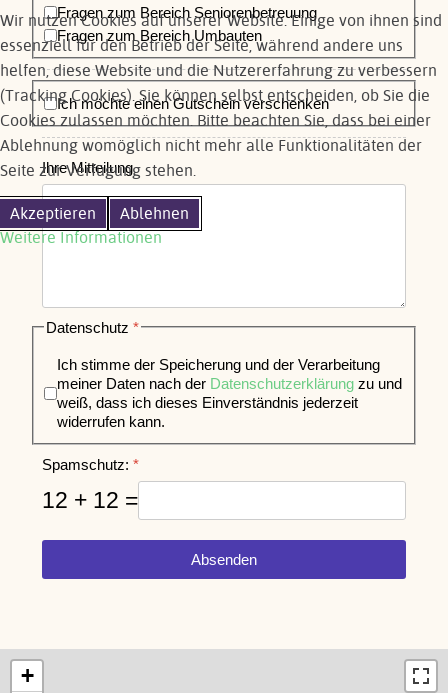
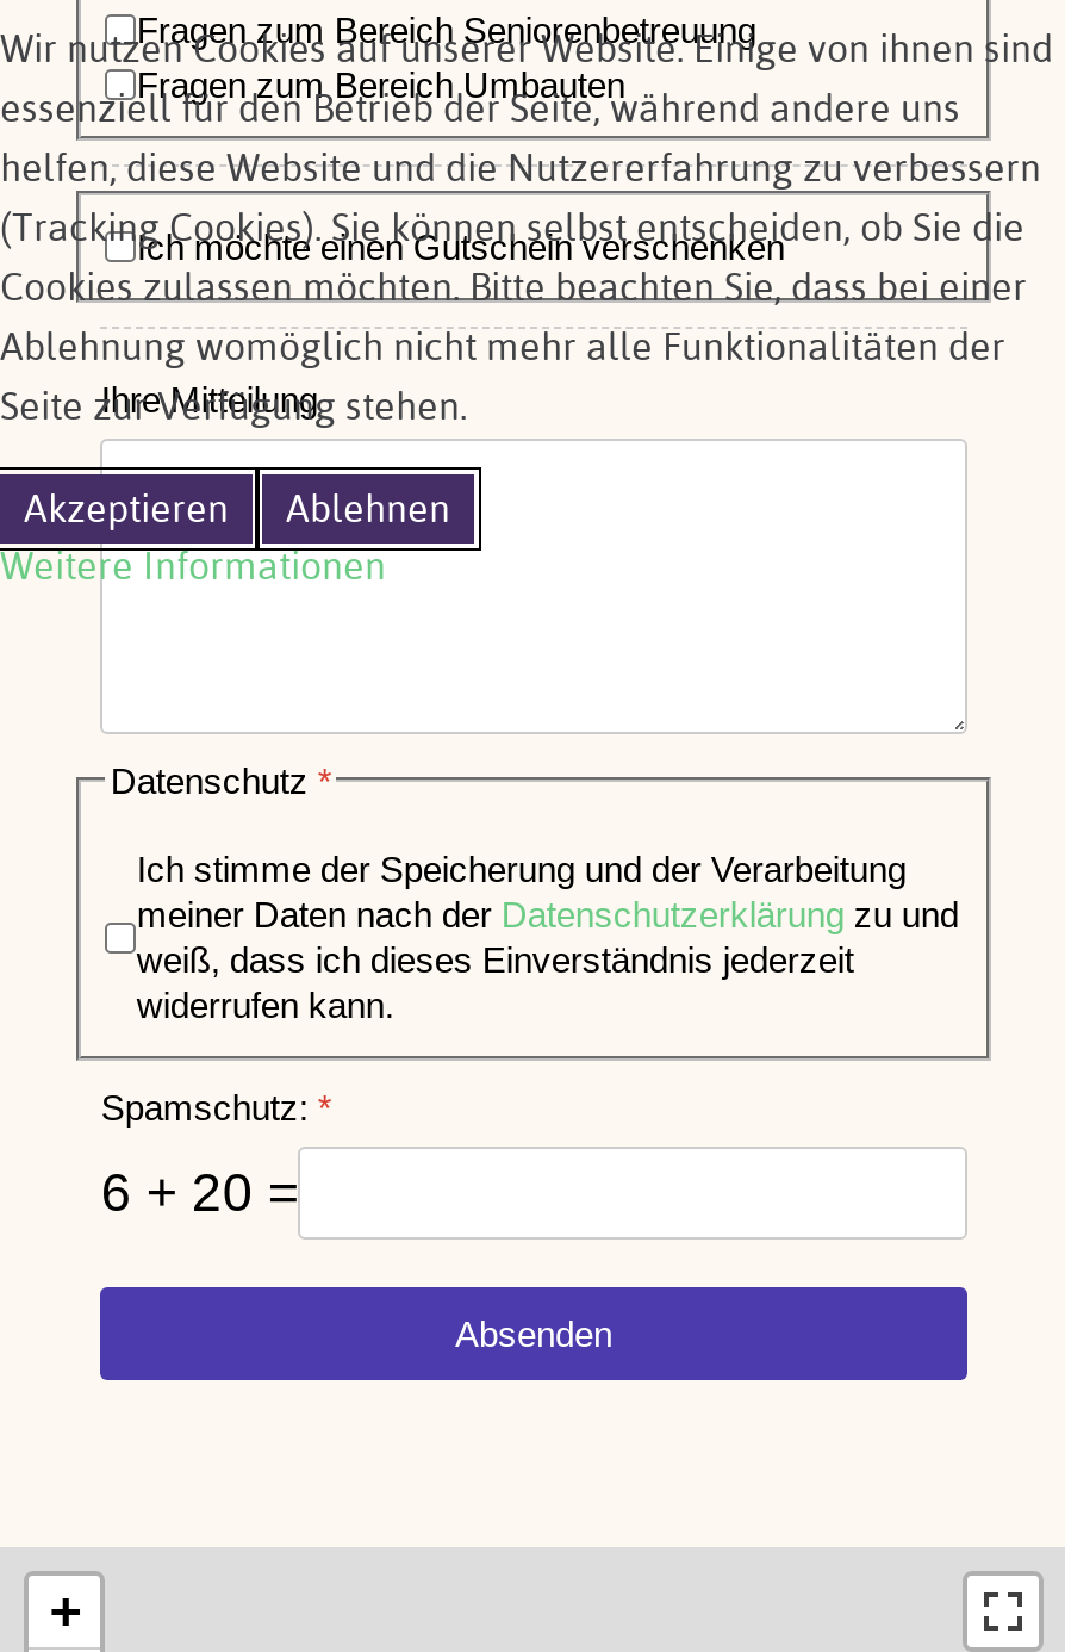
[42,487,138,512] 12 + 12 = -> [101,1162,299,1222] 6 + 20 =

